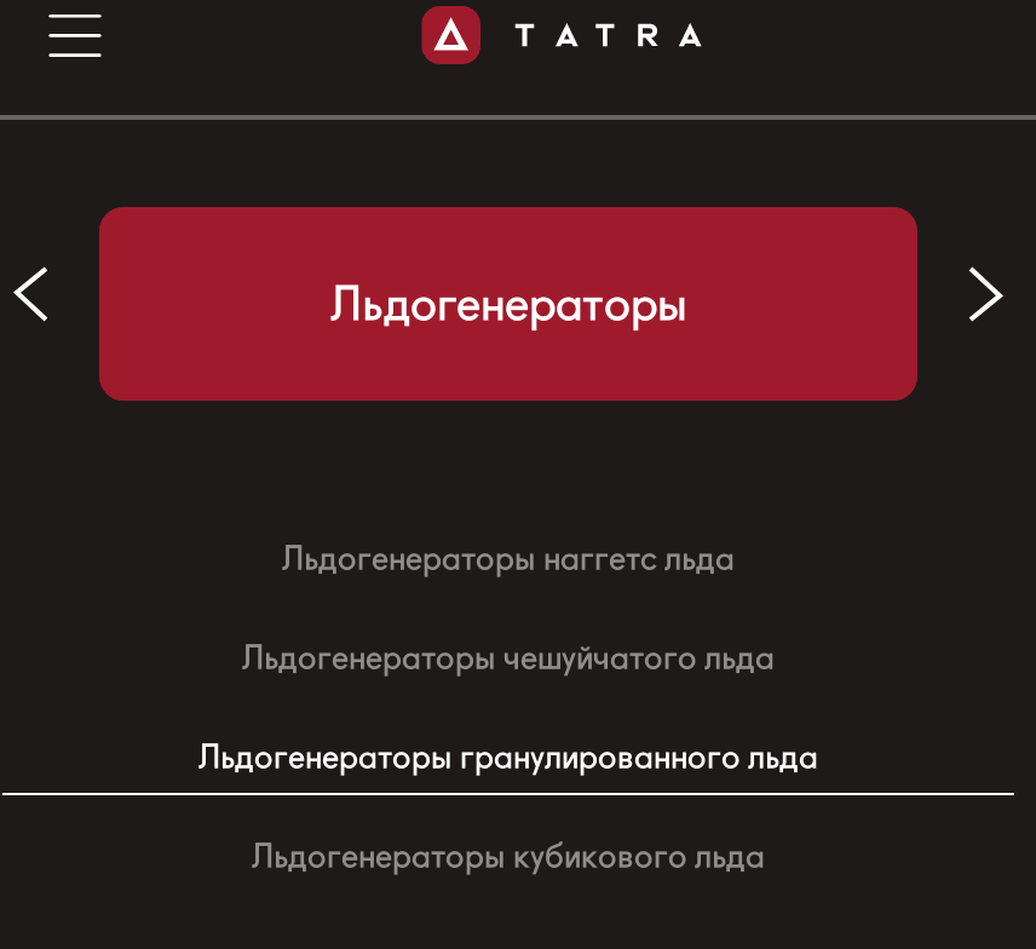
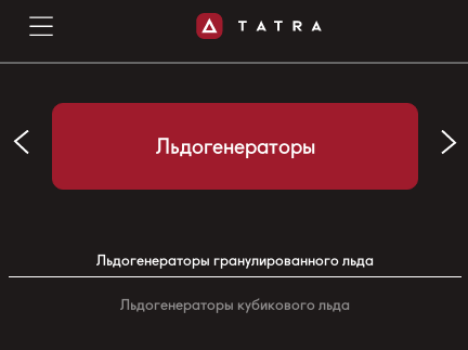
[242,539,775,677] Льдогенераторы наггетс льда | Льдогенераторы чешуйчатого льда -> none

